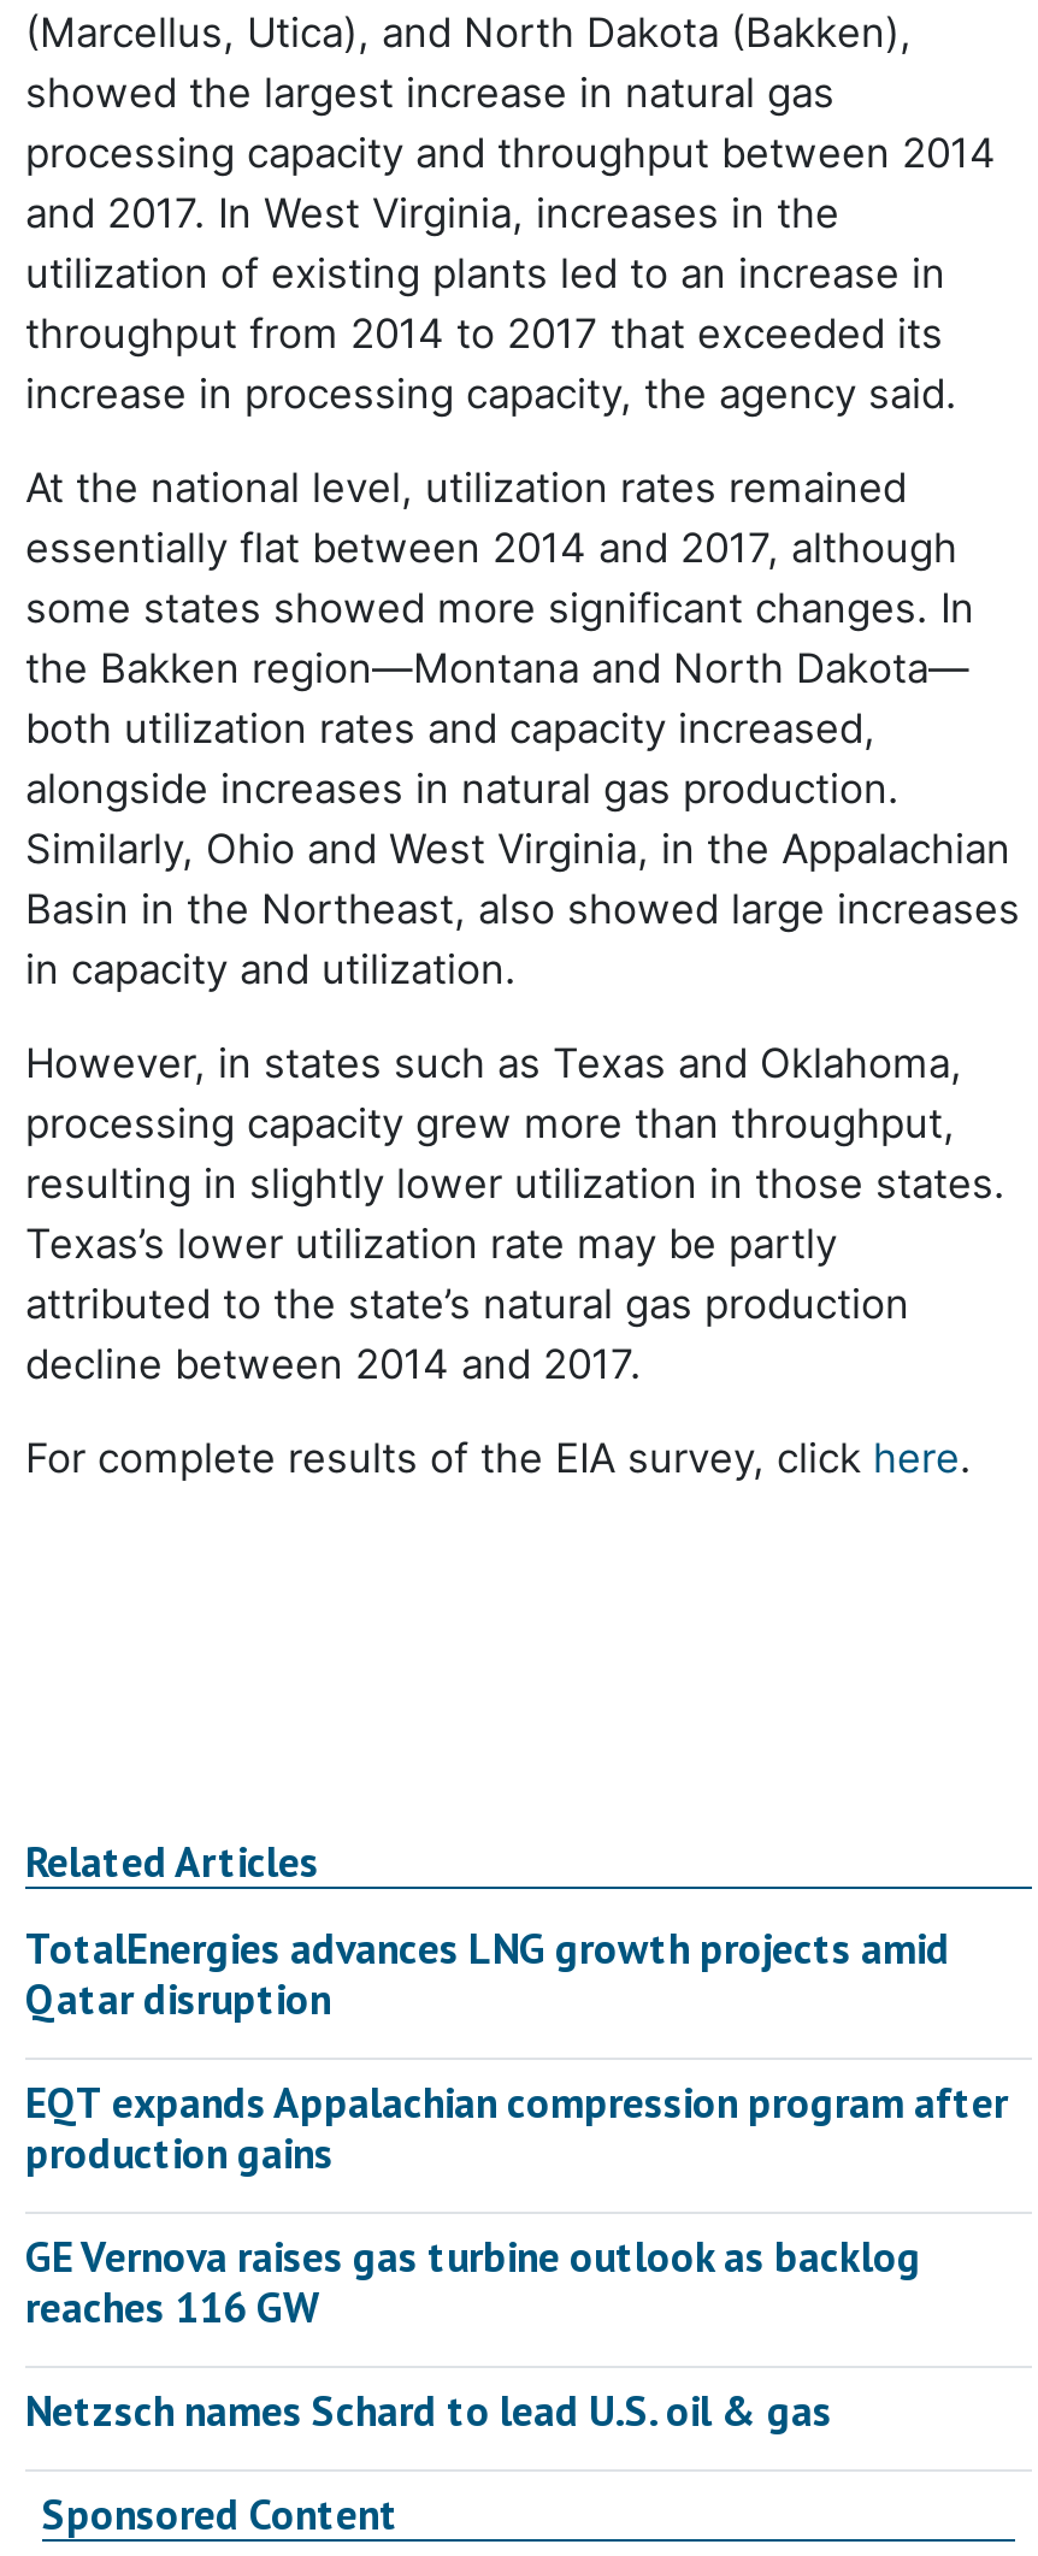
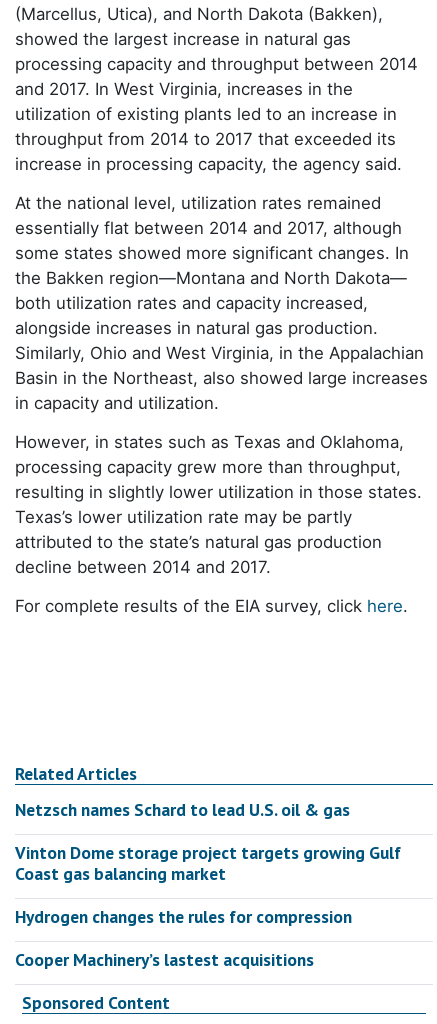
[25,1921,1008,2335] TotalEnergies advances LNG growth projects amid | Qatar disruption | EQT expands Appalachian compression program after | production gains | GE Vernova raises gas turbine outlook as backlog | reaches 116 GW -> none
moved [25,2384,832,2439] -> [15,798,350,821]: Netzsch names Schard to lead U.S. oil & gas
none -> [15,841,401,971] Vinton Dome storage project targets growing Gulf | Coast gas balancing market | Hydrogen changes the rules for compression | Cooper Machinery’s lastest acquisitions

